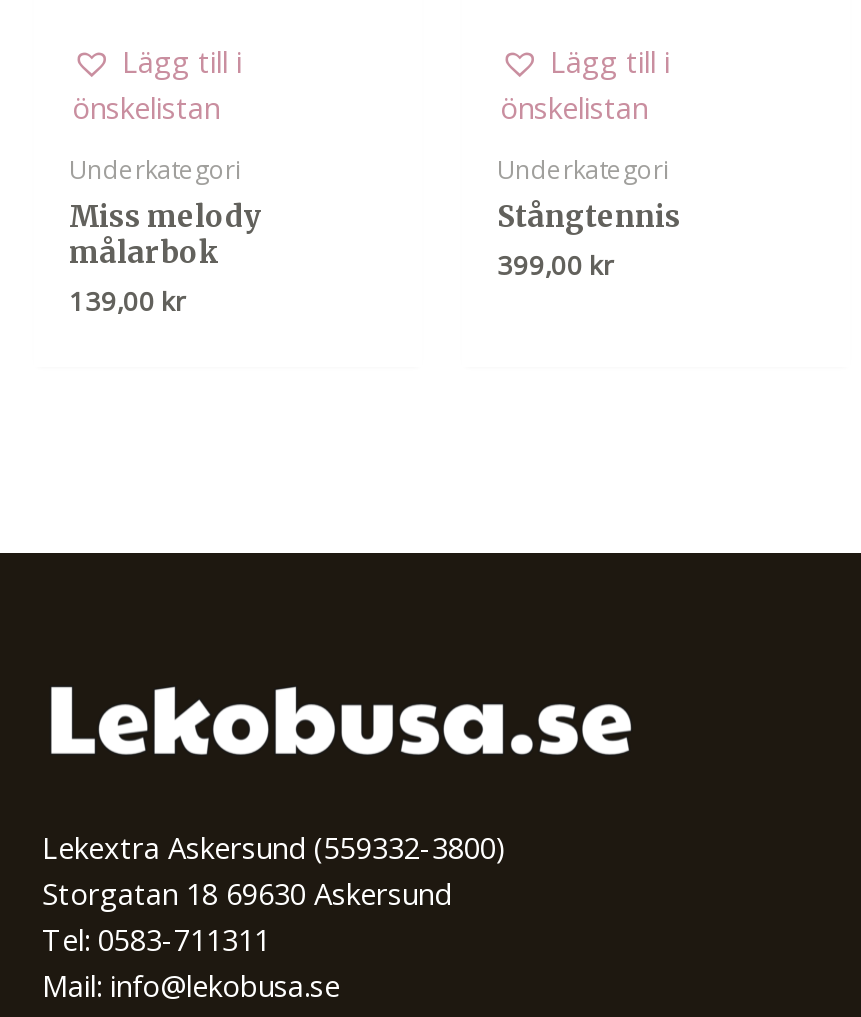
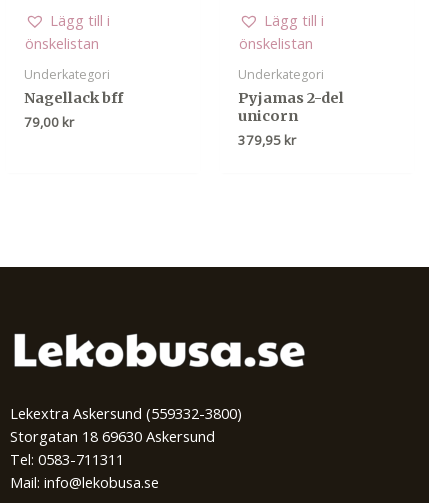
[69,199,261,319] Miss melody | målarbok | 139,00 kr -> [23,89,122,131] Nagellack bff | 79,00 kr
[497,199,681,283] Stångtennis | 399,00 kr -> [237,89,343,149] Pyjamas 2-del | unicorn | 379,95 kr

